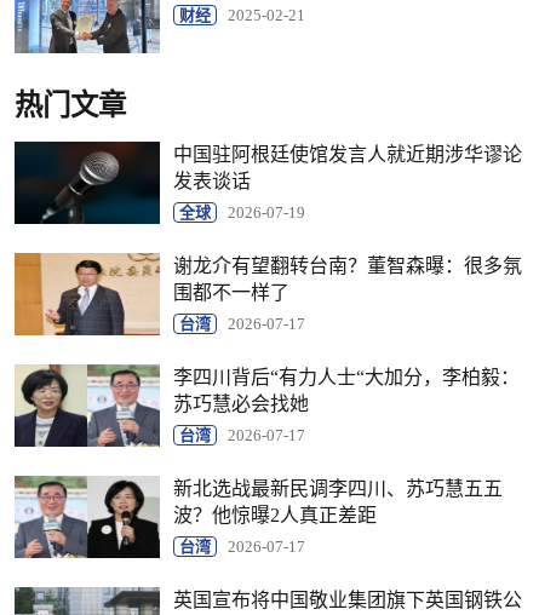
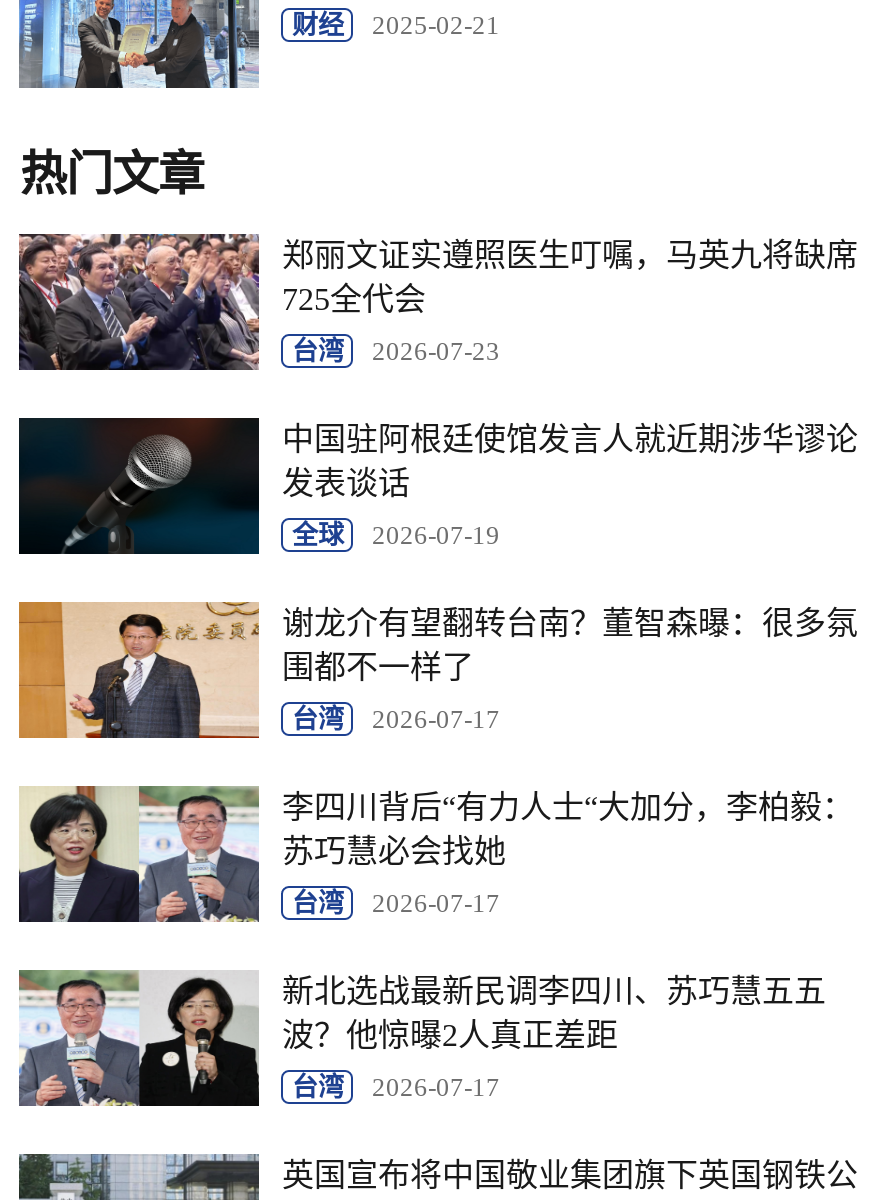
none -> [17,232,858,372] [image] | 郑丽文证实遵照医生叮嘱，马英九将缺席 | 725全代会 | 台湾 | 2026-07-23

